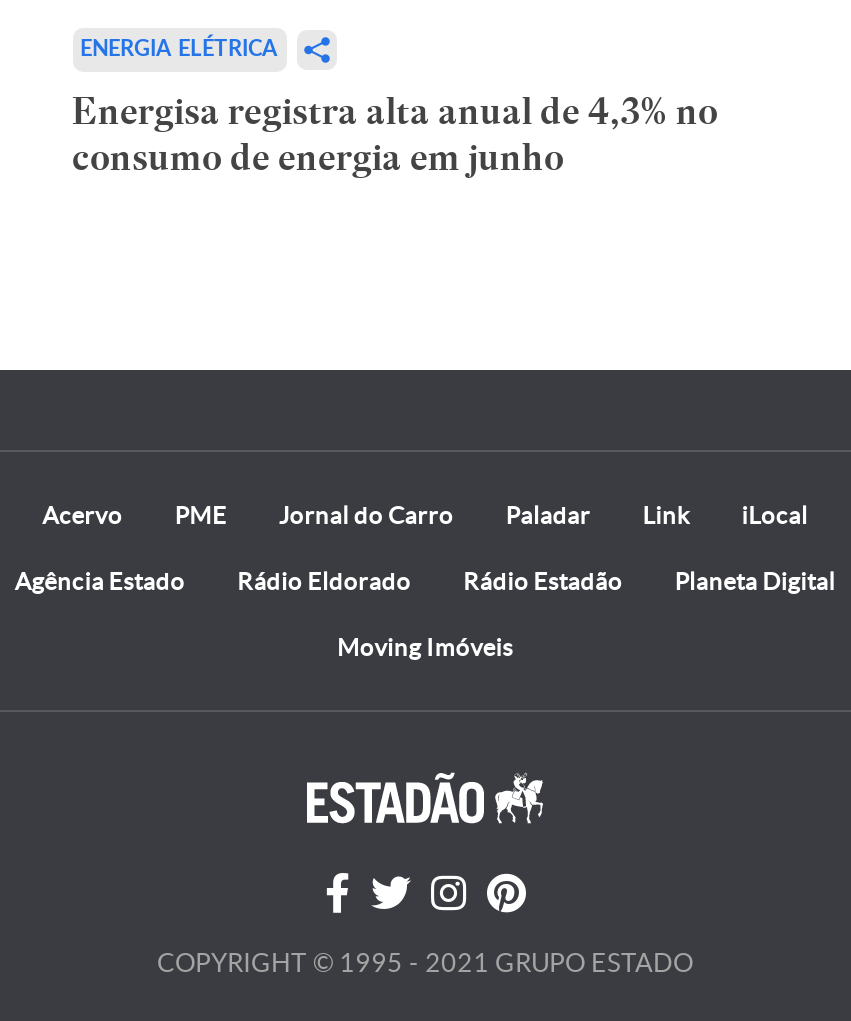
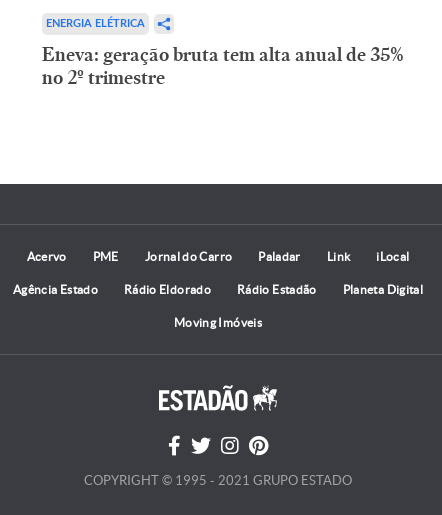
[72,88,718,180] Energisa registra alta anual de 4,3% no | consumo de energia em junho -> [41,43,403,89] Eneva: geração bruta tem alta anual de 35% | no 2º trimestre

